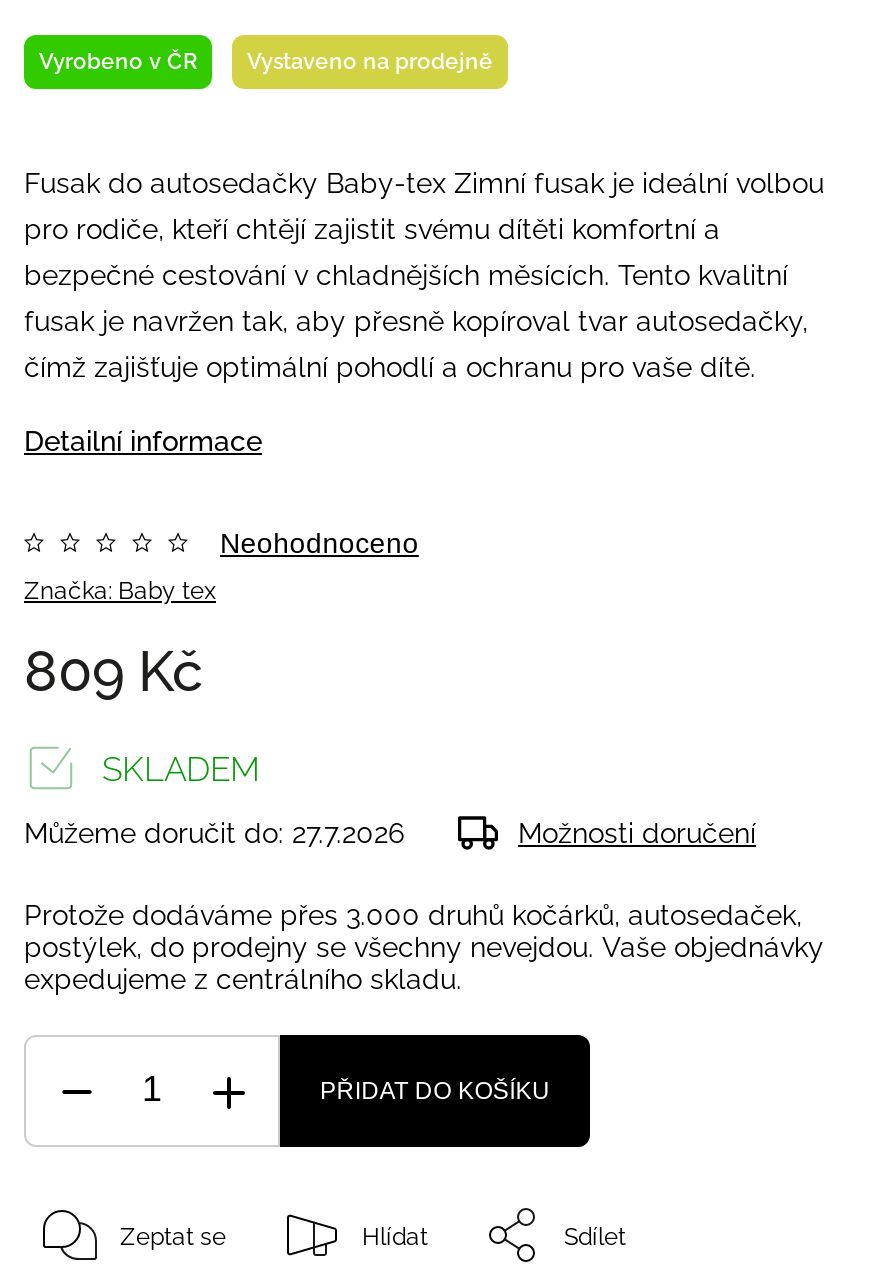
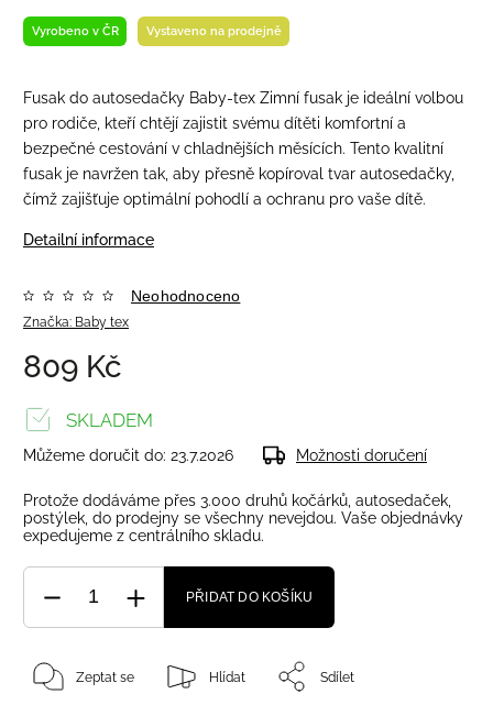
[24,816,404,848] Můžeme doručit do: 27.7.2026 -> [23,446,233,464] Můžeme doručit do: 23.7.2026

